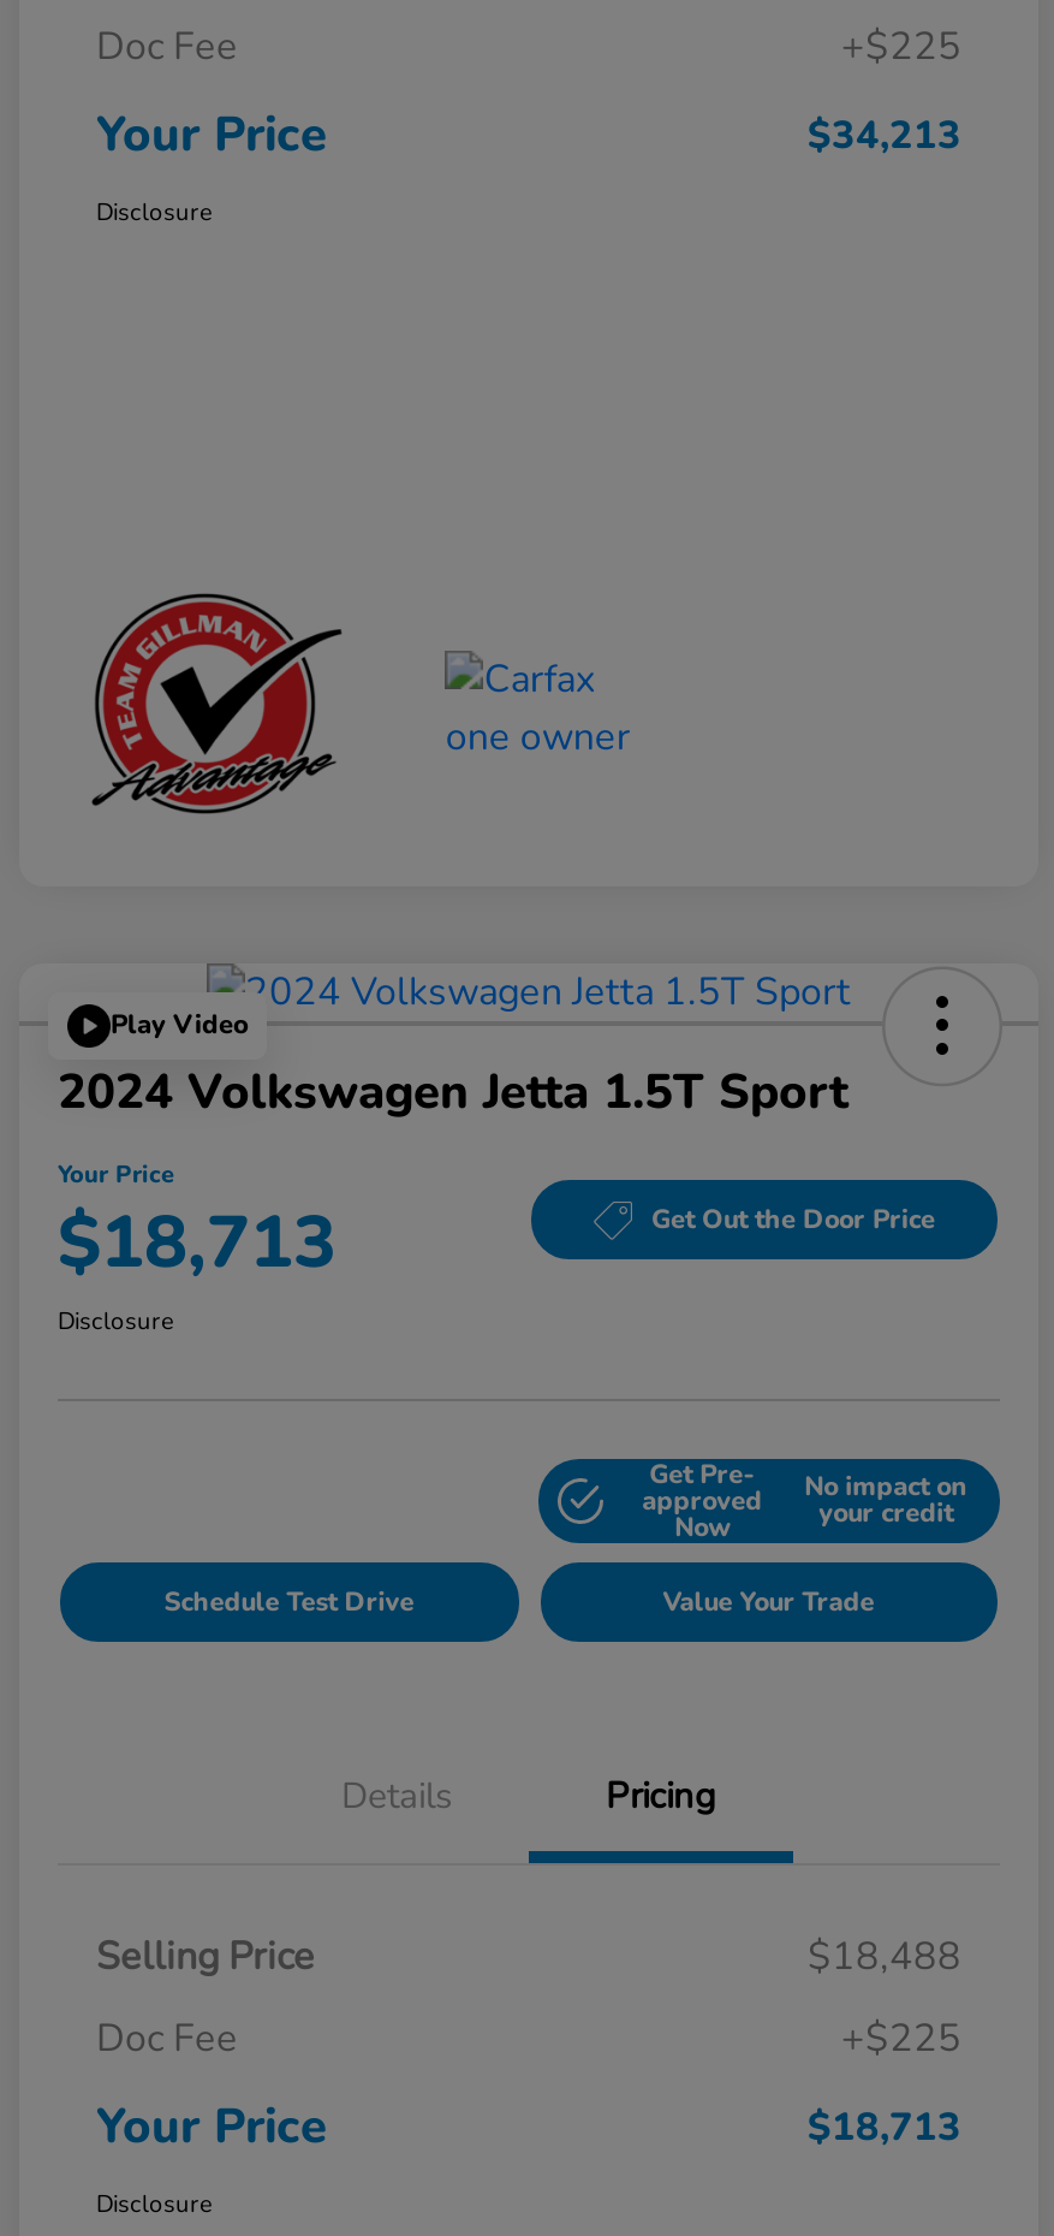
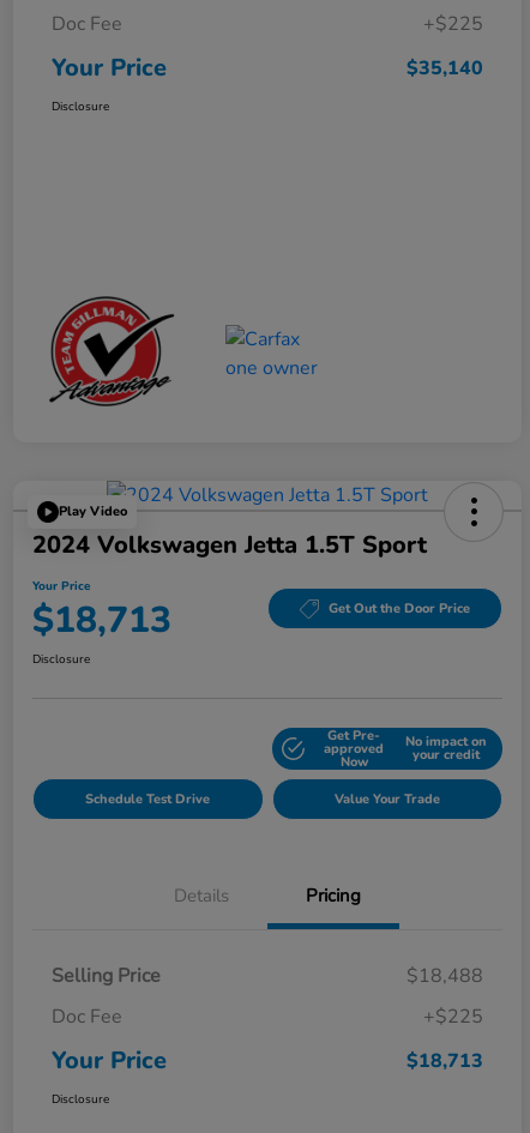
[808,109,961,162] $34,213 -> [406,55,483,82] $35,140

